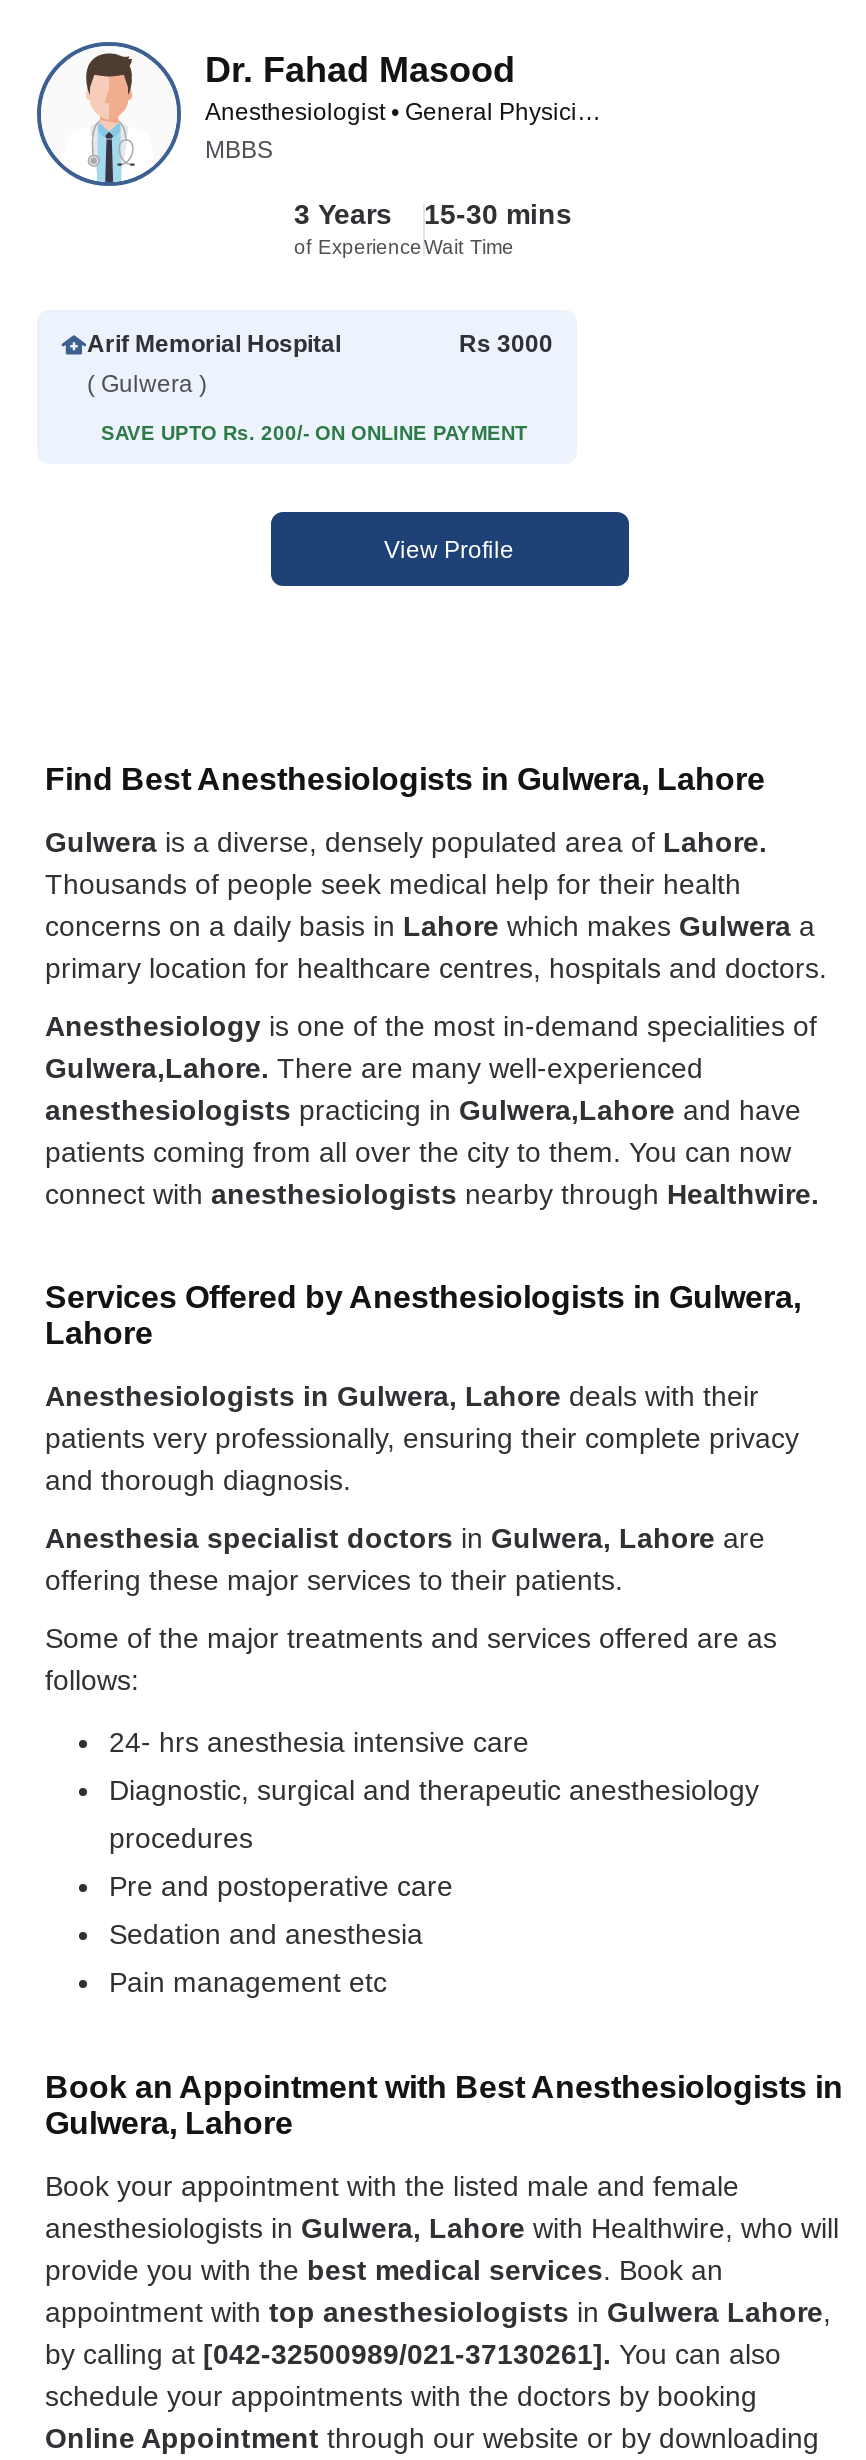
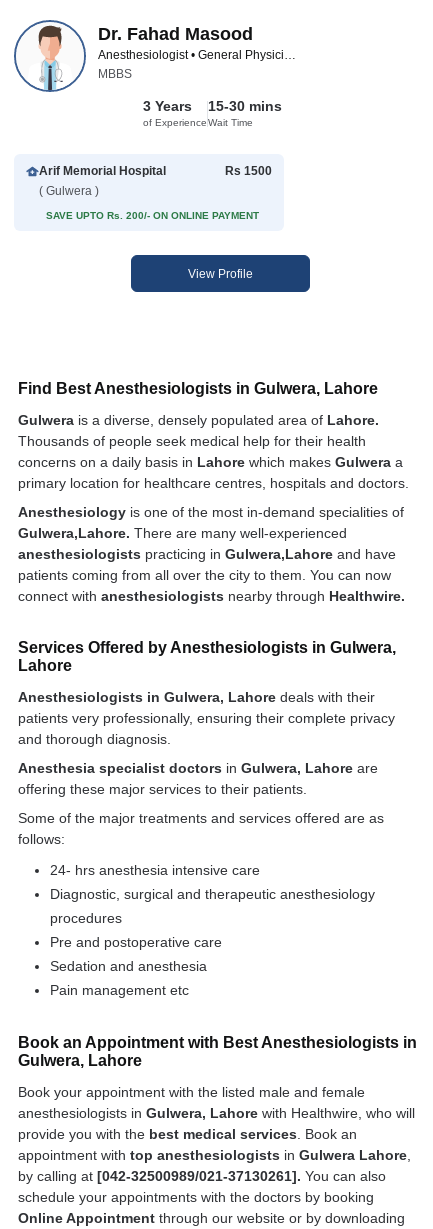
[459,330,553,358] Rs 3000 -> [225,164,272,178] Rs 1500

